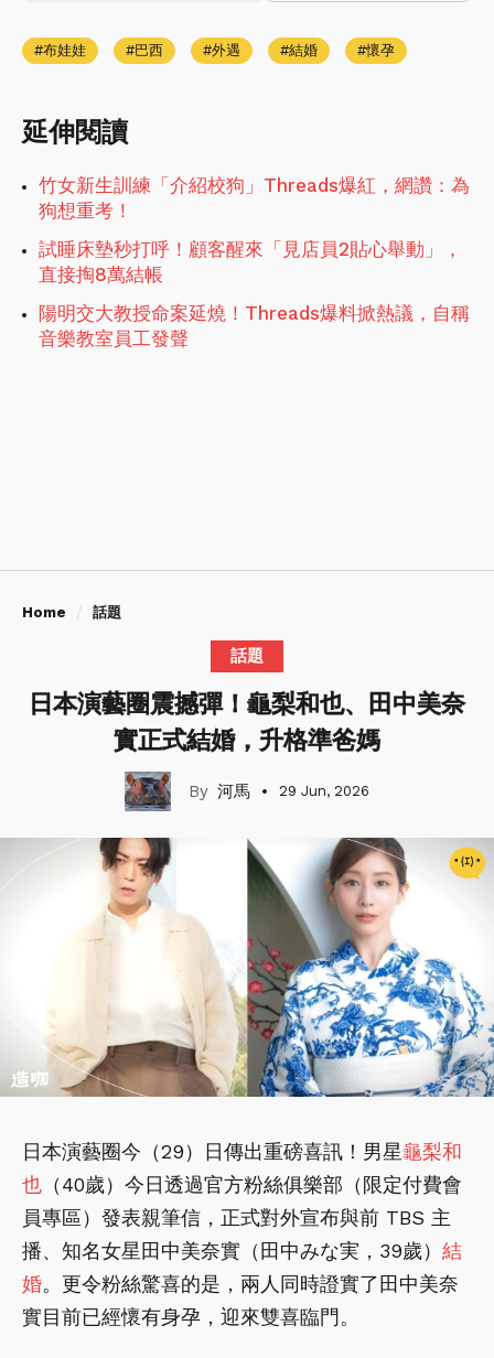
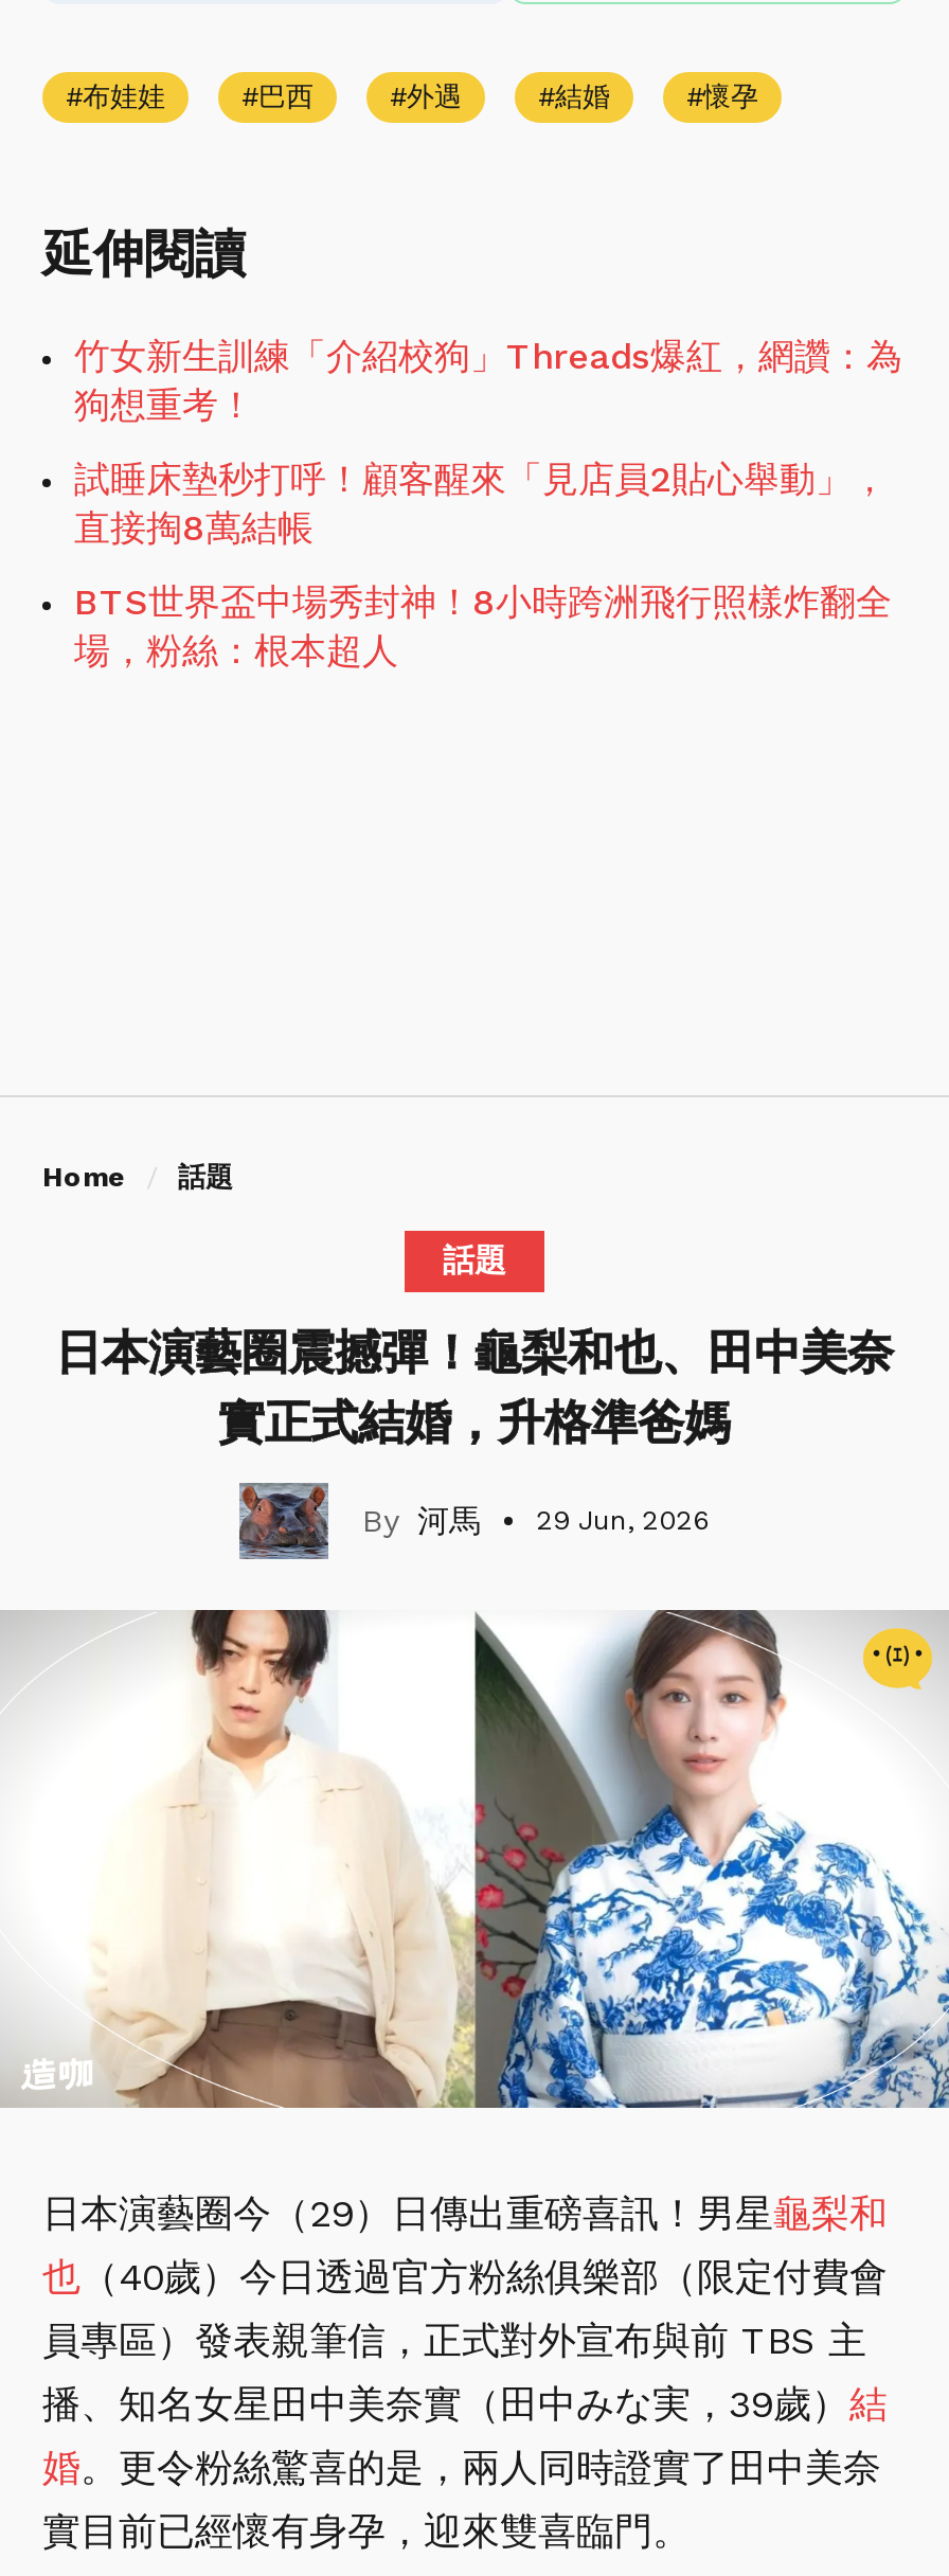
[39,302,470,350] 陽明交大教授命案延燒！Threads爆料掀熱議，自稱 | 音樂教室員工發聲 -> [74,581,892,672] BTS世界盃中場秀封神！8小時跨洲飛行照樣炸翻全 | 場，粉絲：根本超人

